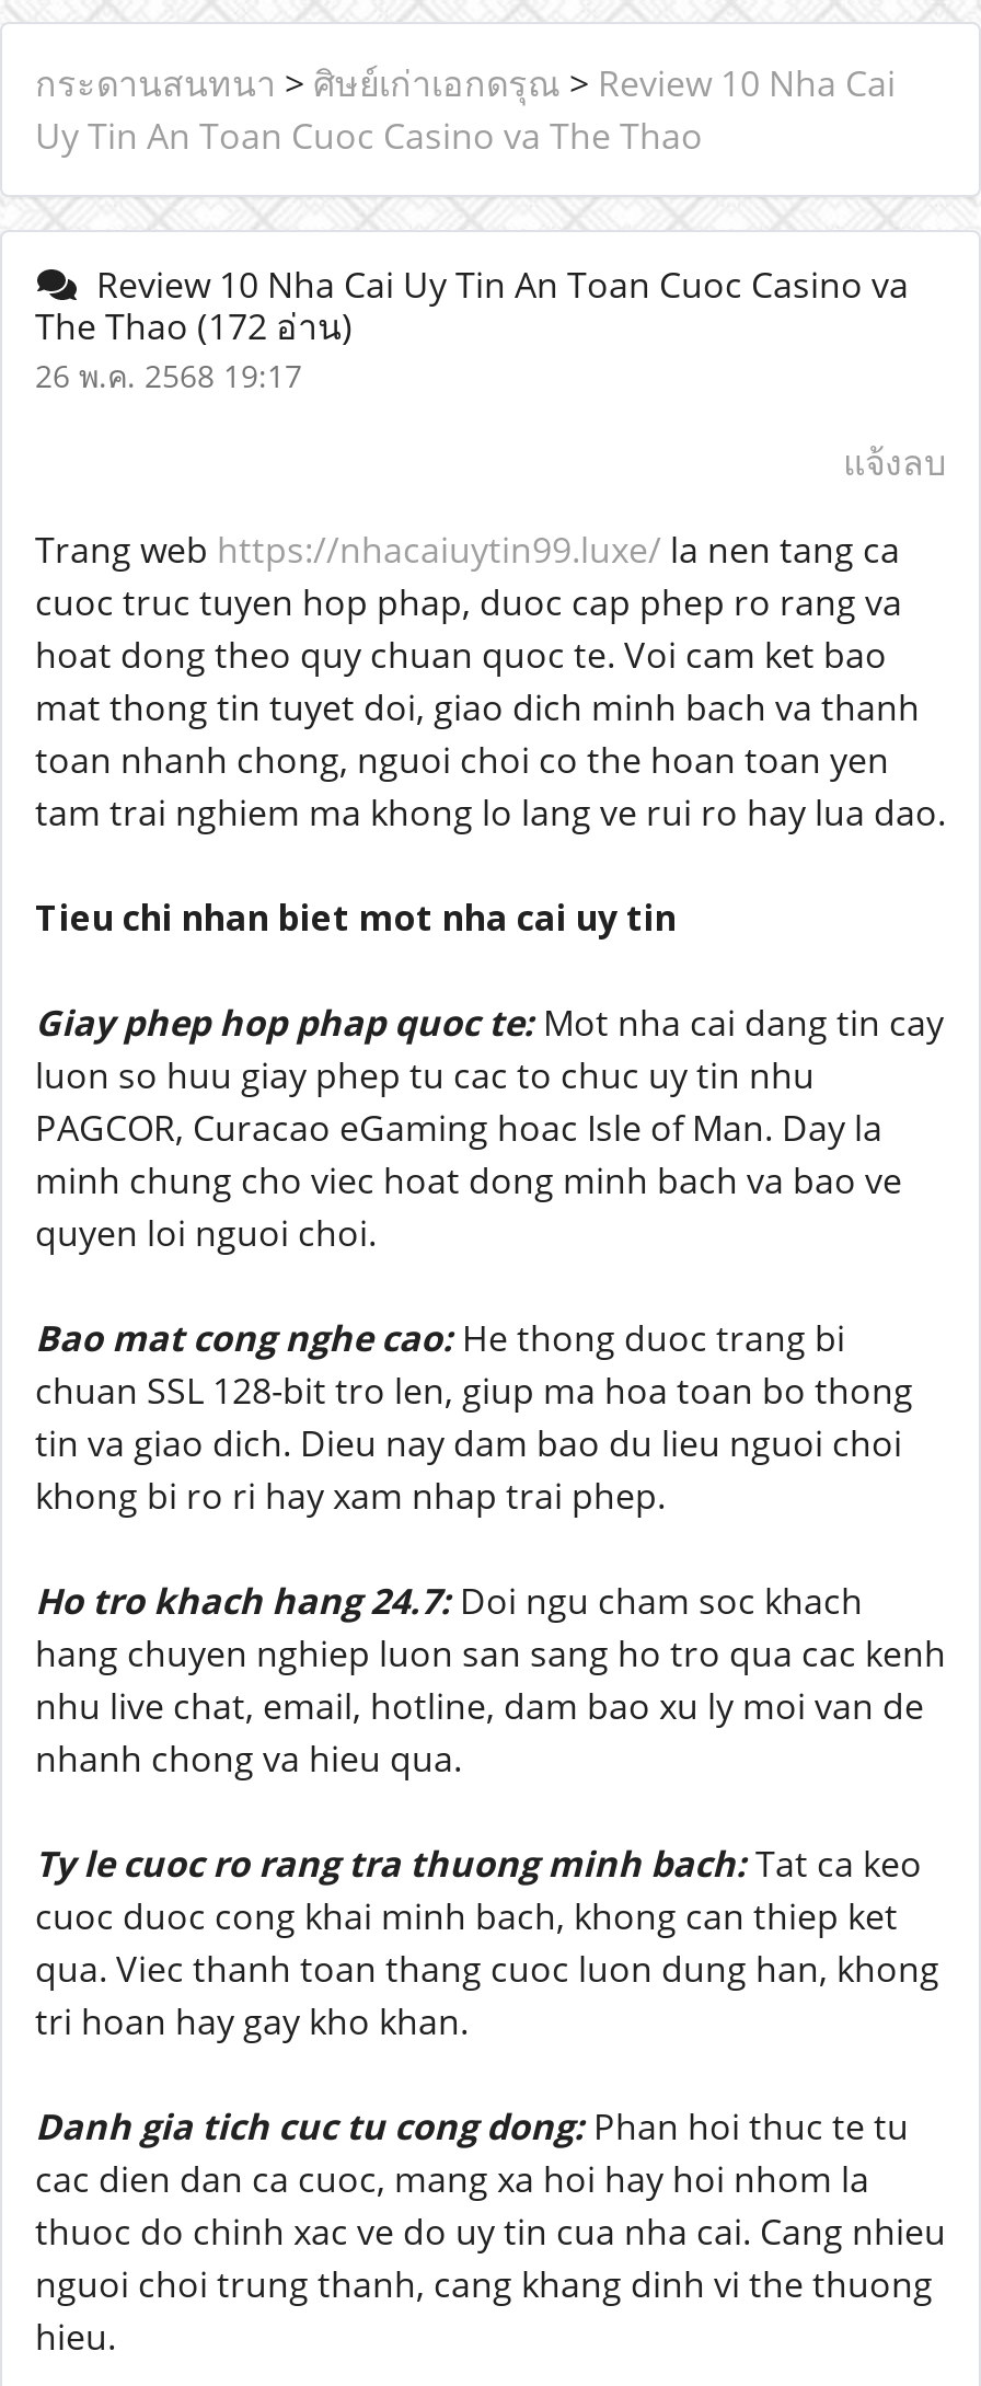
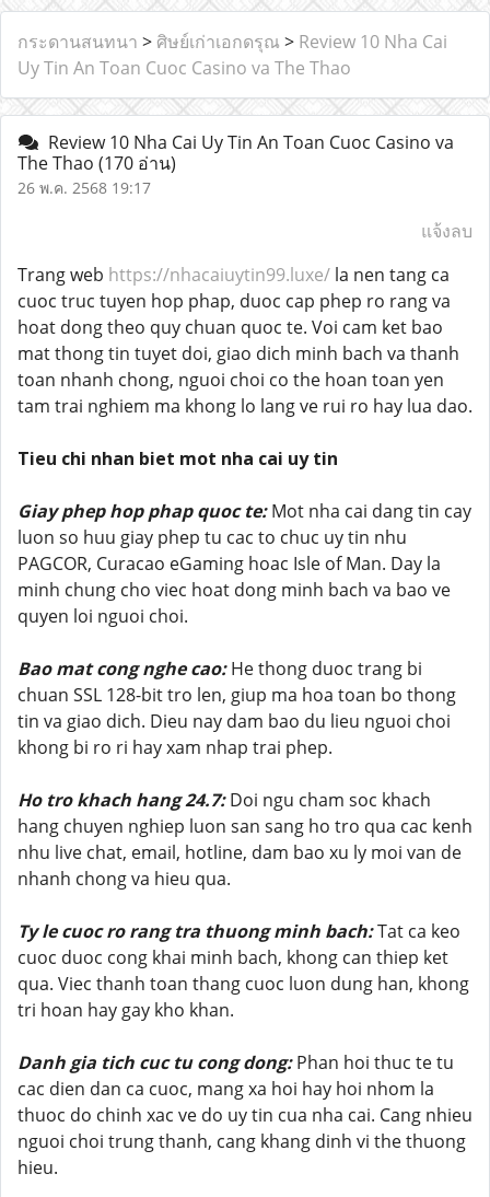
[35,302,353,350] The Thao (172 อ่าน) -> [17,151,176,175] The Thao (170 อ่าน)

